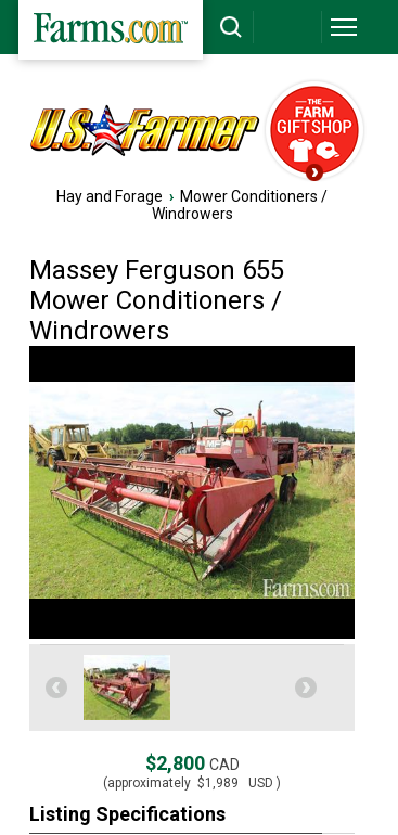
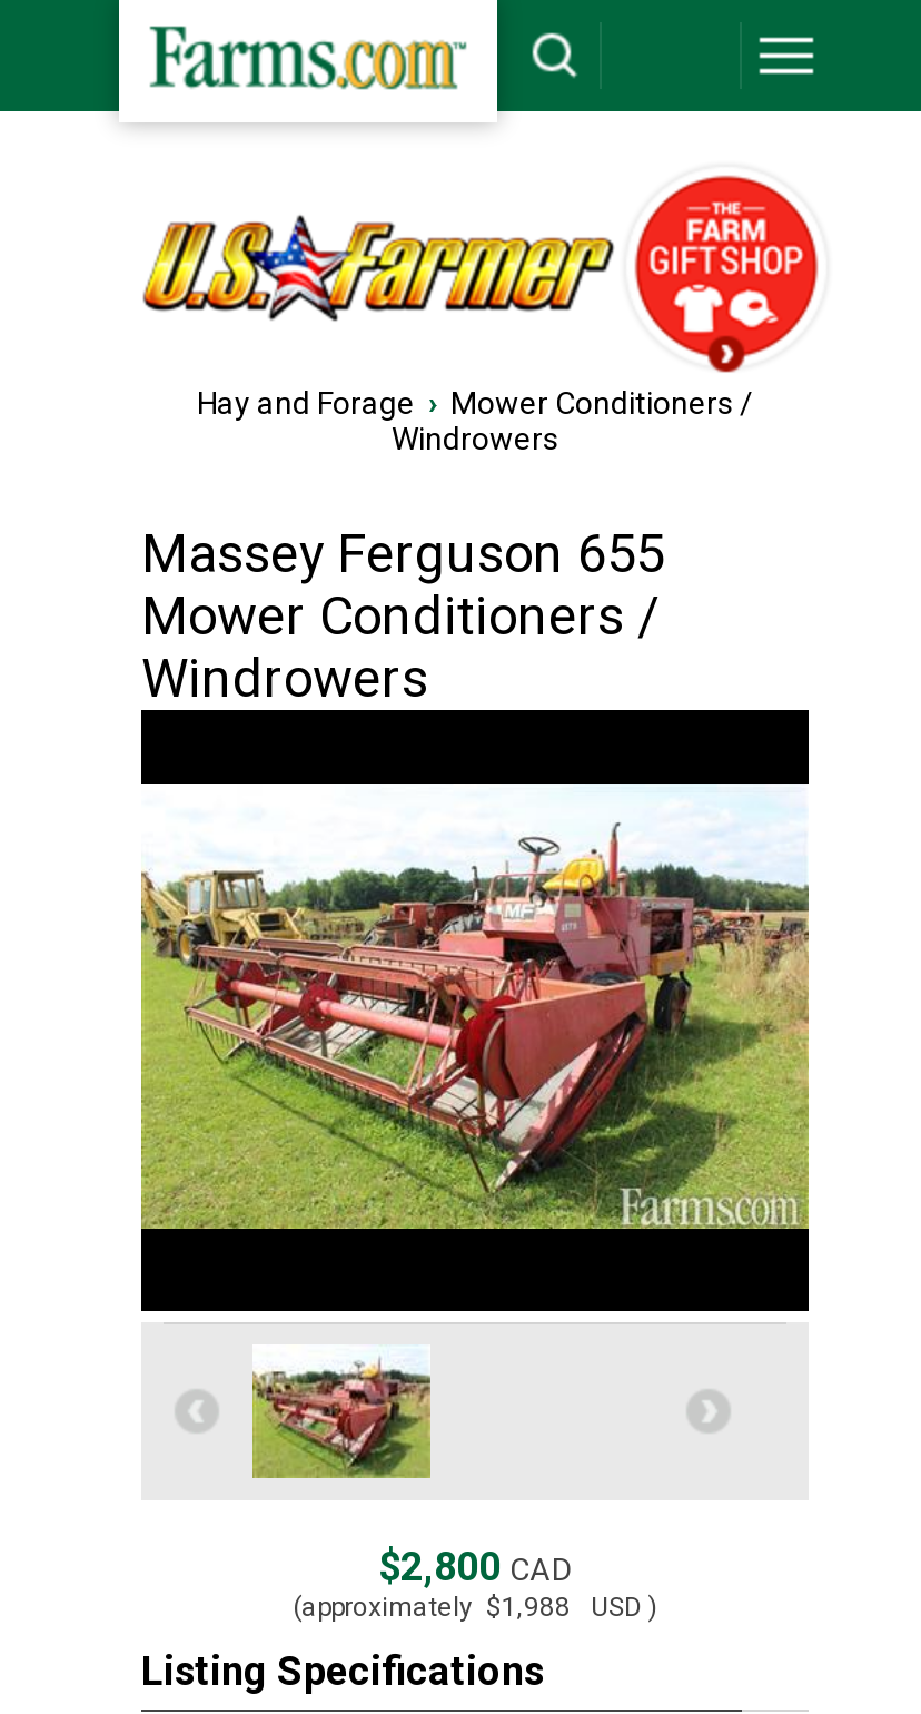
[103,775,281,791] (approximately $1,989 USD ) -> [293,1592,657,1623] (approximately $1,988 USD )

